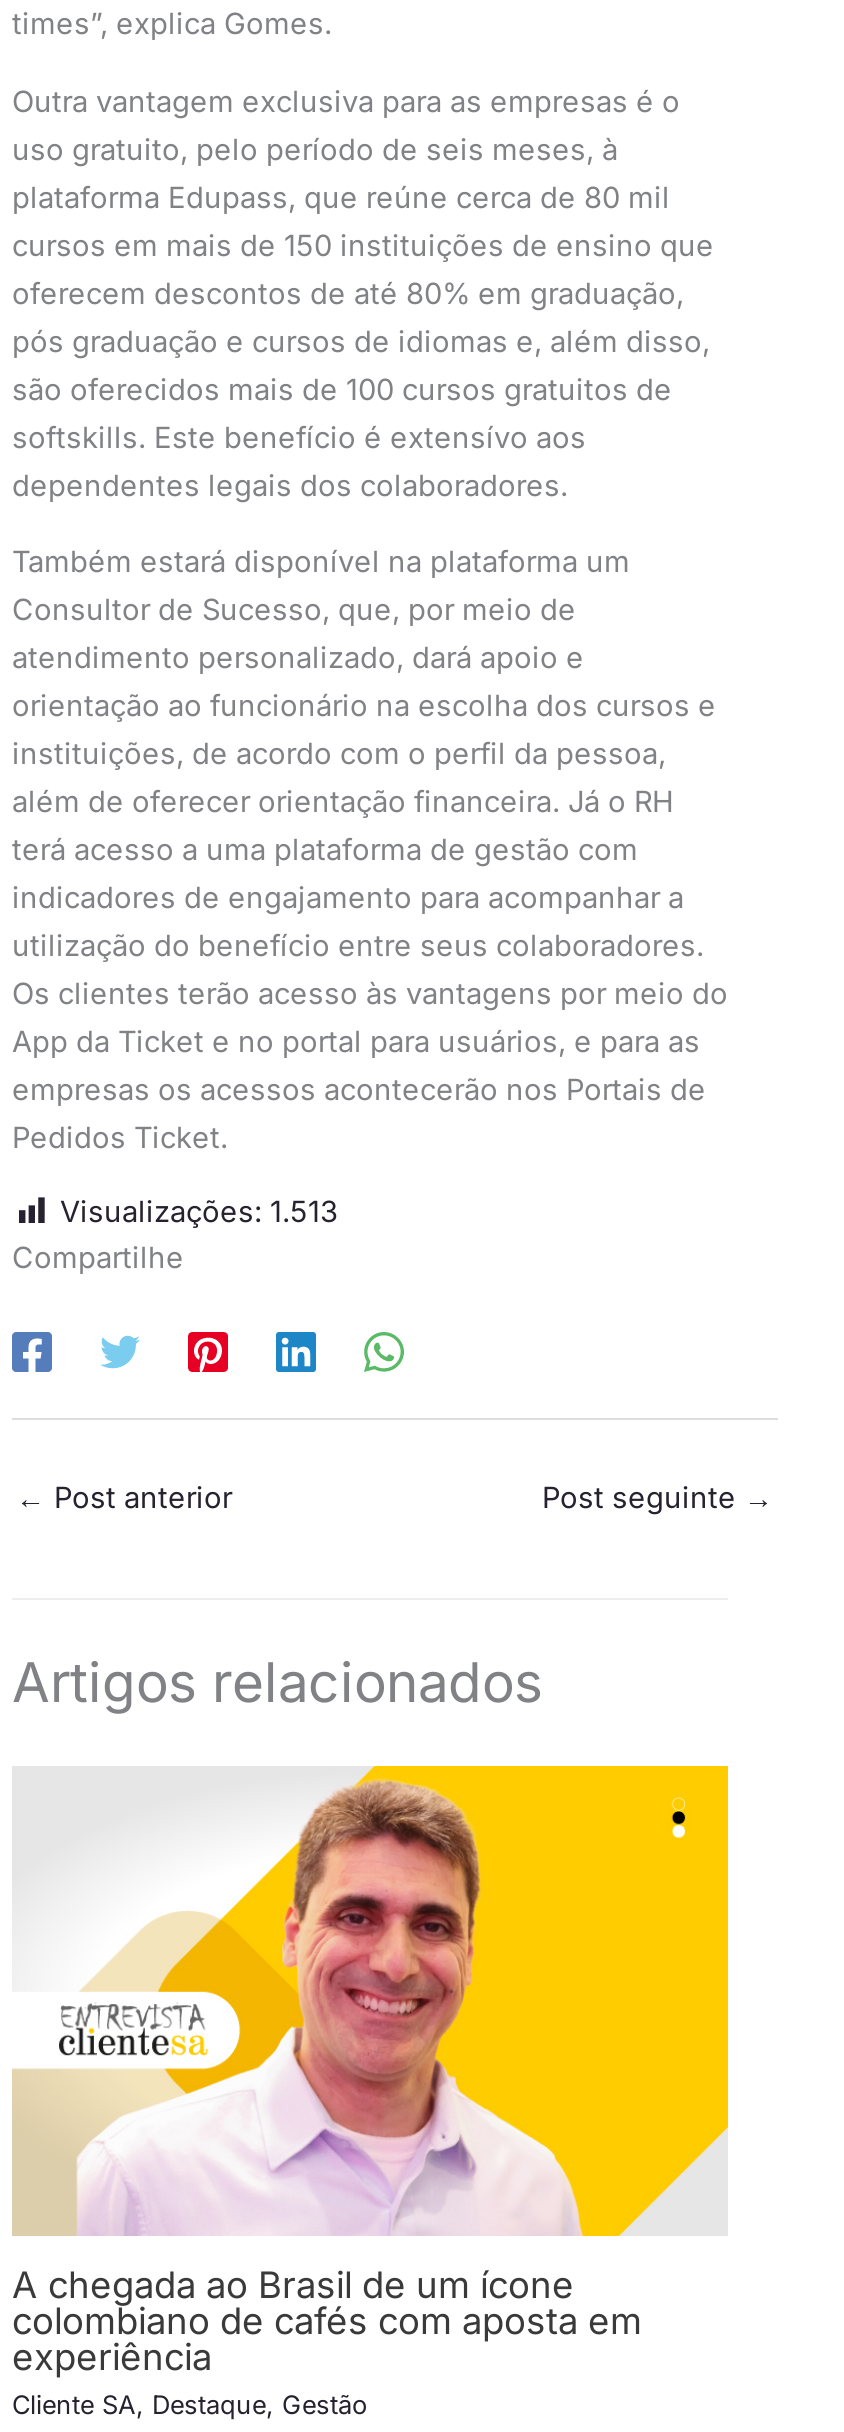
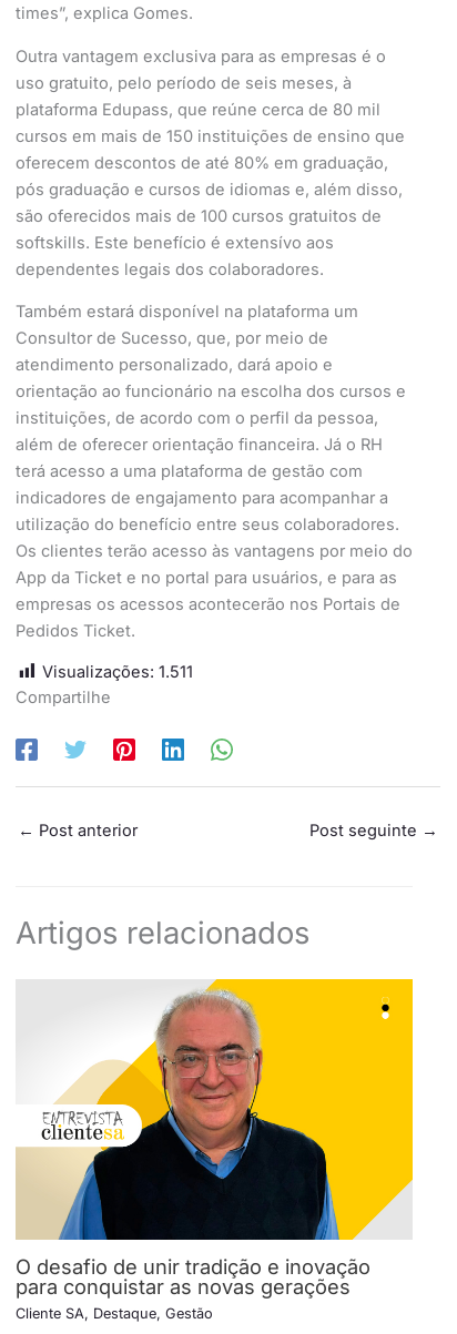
[60,1194,338,1230] Visualizações: 1.513 -> [42,662,193,682] Visualizações: 1.511
[12,1780,642,2377] [image] | A chegada ao Brasil de um ícone | colombiano de cafés com aposta em | experiência -> [16,988,370,1298] [image] | O desafio de unir tradição e inovação | para conquistar as novas gerações

